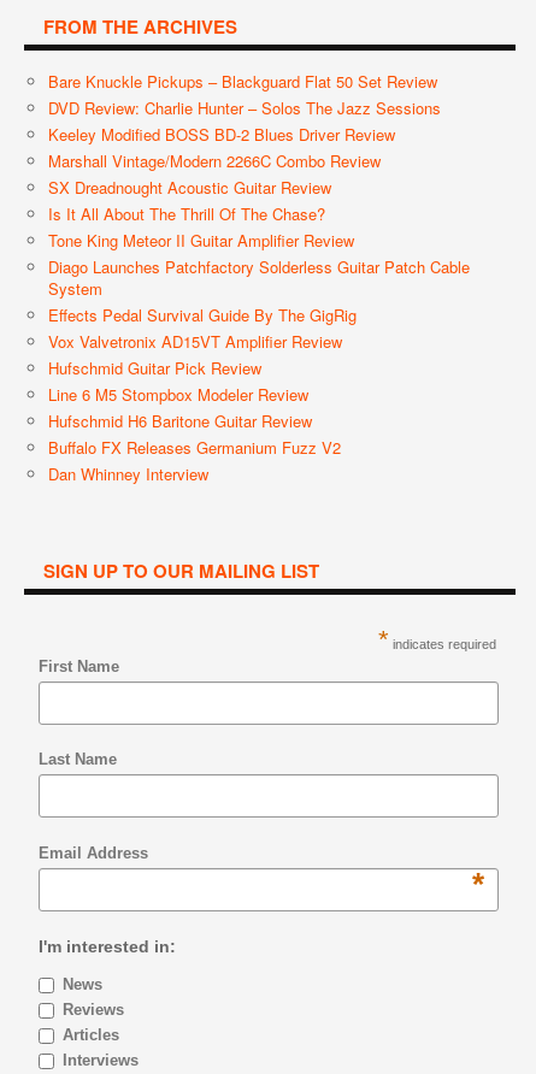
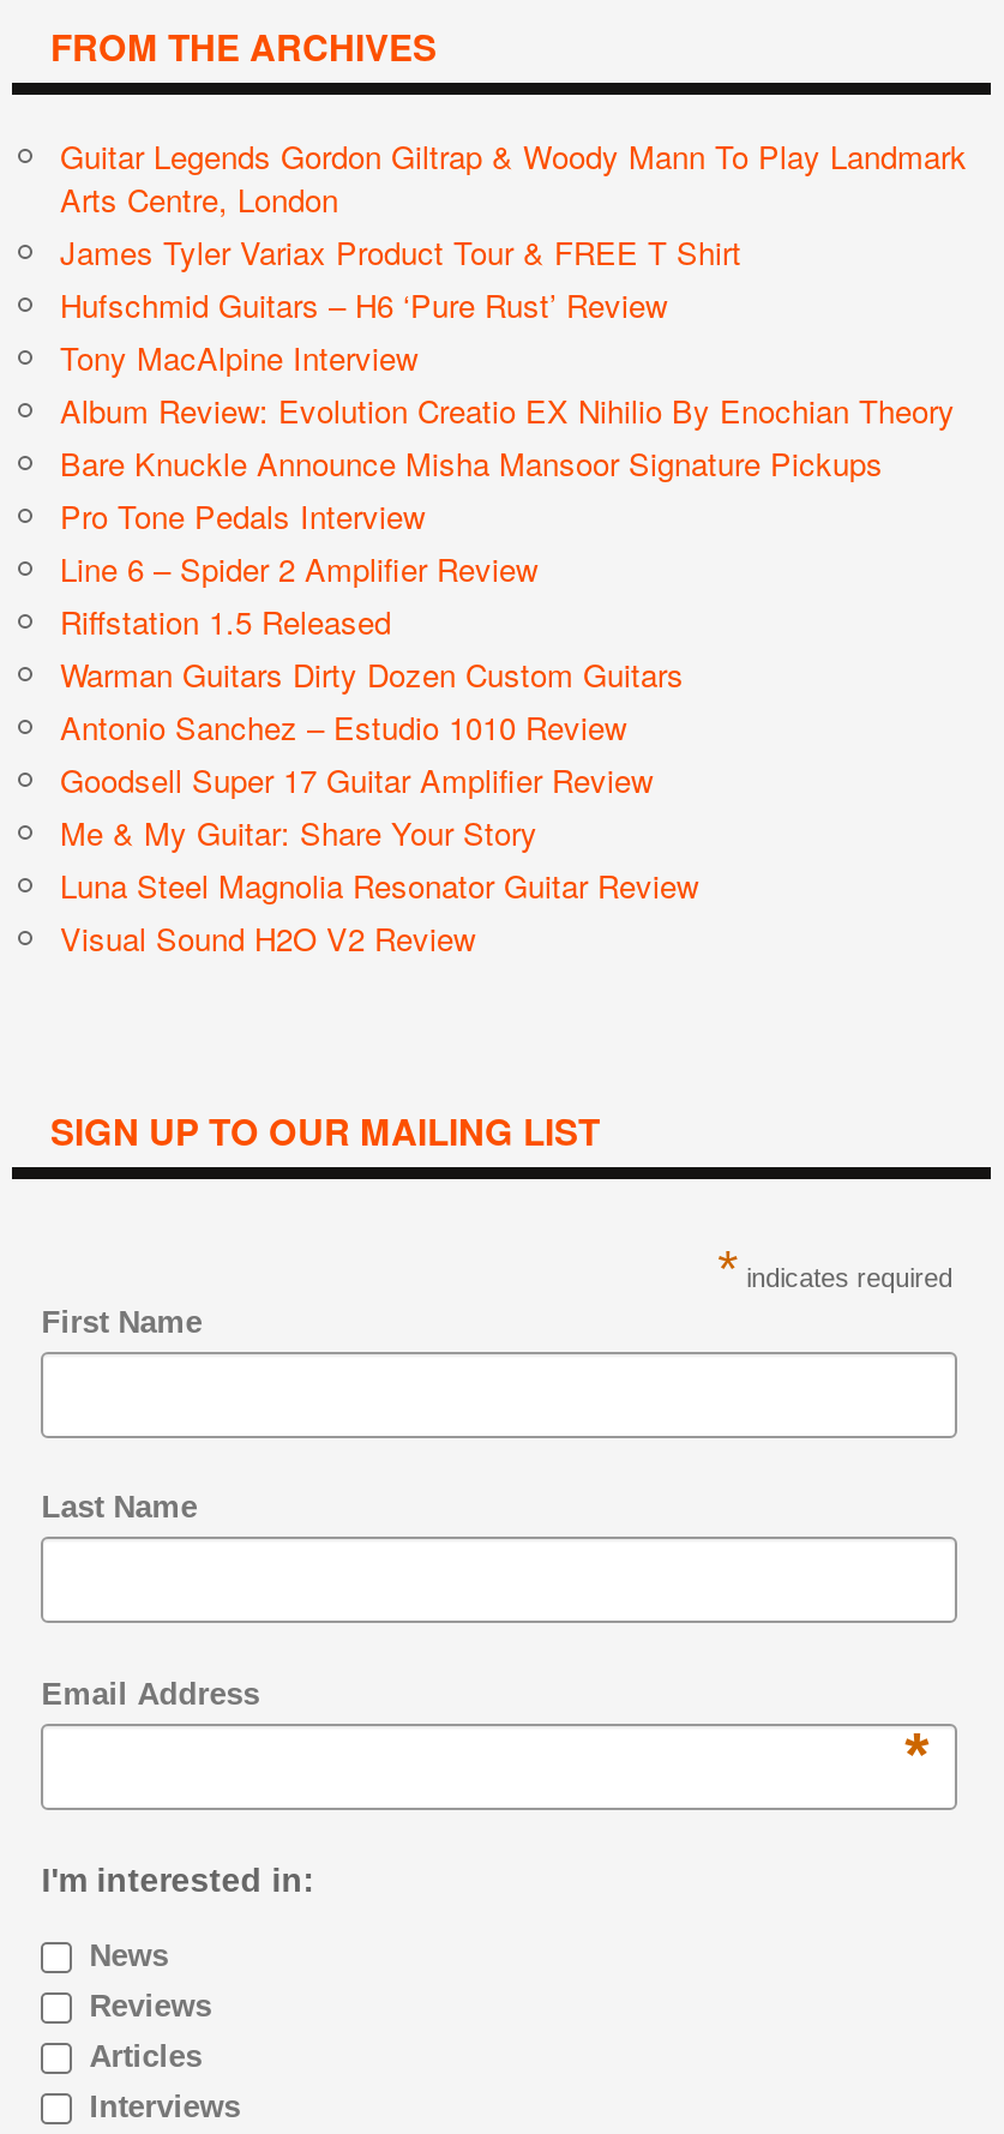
[48,69,470,485] Bare Knuckle Pickups – Blackguard Flat 50 Set Review | DVD Review: Charlie Hunter – Solos The Jazz Sessions | Keeley Modified BOSS BD-2 Blues Driver Review | Marshall Vintage/Modern 2266C Combo Review | SX Dreadnought Acoustic Guitar Review | Is It All About The Thrill Of The Chase? | Tone King Meteor II Guitar Amplifier Review | Diago Launches Patchfactory Solderless Guitar Patch Cable | System | Effects Pedal Survival Guide By The GigRig | Vox Valvetronix AD15VT Amplifier Review | Hufschmid Guitar Pick Review | Line 6 M5 Stompbox Modeler Review | Hufschmid H6 Baritone Guitar Review | Buffalo FX Releases Germanium Fuzz V2 | Dan Whinney Interview -> [60,132,967,960] Guitar Legends Gordon Giltrap & Woody Mann To Play Landmark | Arts Centre, London | James Tyler Variax Product Tour & FREE T Shirt | Hufschmid Guitars – H6 ‘Pure Rust’ Review | Tony MacAlpine Interview | Album Review: Evolution Creatio EX Nihilio By Enochian Theory | Bare Knuckle Announce Misha Mansoor Signature Pickups | Pro Tone Pedals Interview | Line 6 – Spider 2 Amplifier Review | Riffstation 1.5 Released | Warman Guitars Dirty Dozen Custom Guitars | Antonio Sanchez – Estudio 1010 Review | Goodsell Super 17 Guitar Amplifier Review | Me & My Guitar: Share Your Story | Luna Steel Magnolia Resonator Guitar Review | Visual Sound H2O V2 Review

